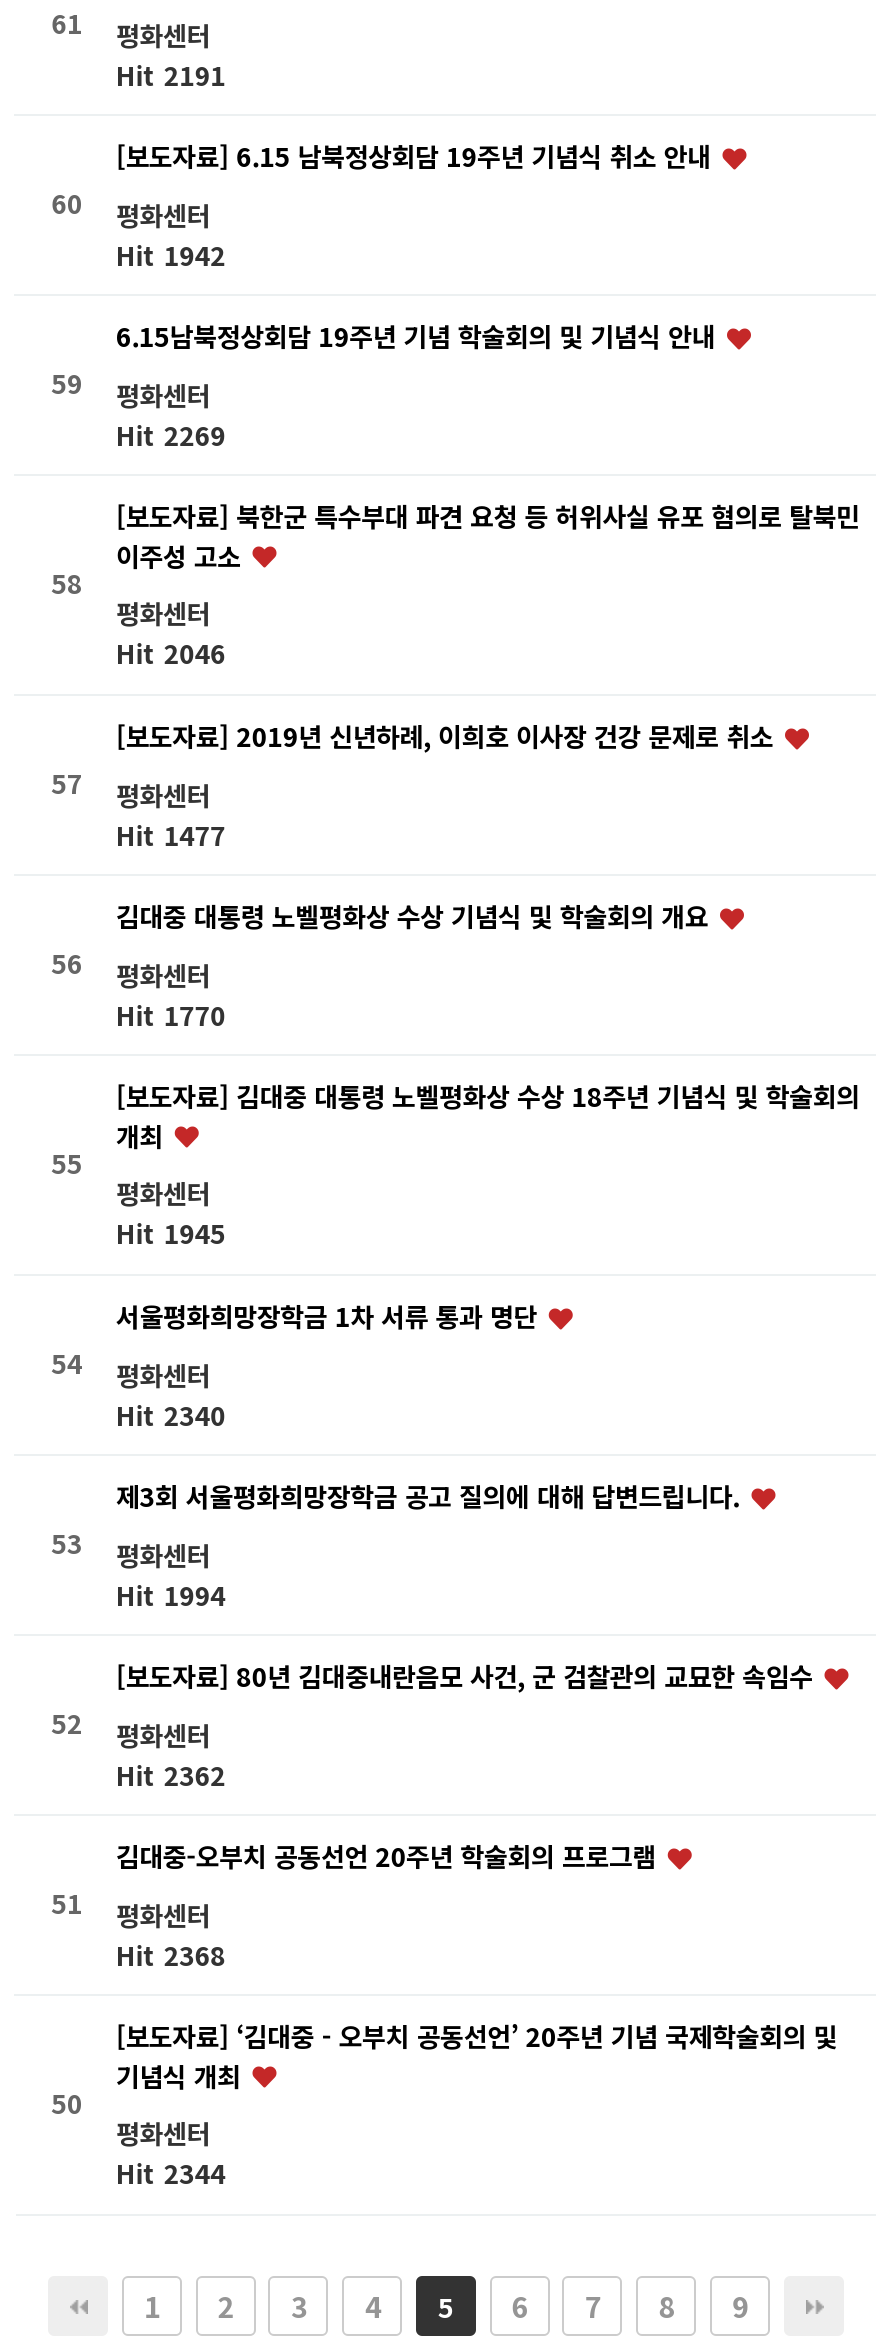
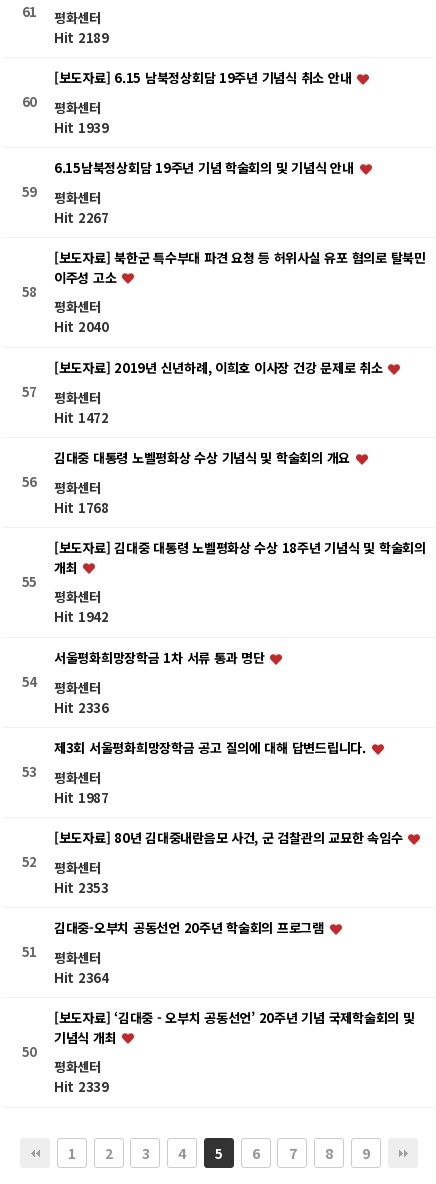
[116,55,308,93] Hit 2191 -> [54,27,150,46] Hit 2189
[116,235,308,273] Hit 1942 -> [54,117,150,136] Hit 1939
[116,415,308,453] Hit 2269 -> [54,207,150,226] Hit 2267
[116,634,308,672] Hit 2046 -> [54,317,150,336] Hit 2040
[116,815,308,853] Hit 1477 -> [54,407,150,426] Hit 1472
[116,995,308,1033] Hit 1770 -> [54,497,150,516] Hit 1768
[116,1214,308,1252] Hit 1945 -> [54,607,150,626] Hit 1942
[116,1395,308,1433] Hit 2340 -> [54,697,150,716] Hit 2336
[116,1575,308,1613] Hit 1994 -> [54,787,150,806] Hit 1987
[116,1755,308,1793] Hit 2362 -> [54,877,150,896] Hit 2353
[116,1935,308,1973] Hit 2368 -> [54,967,150,986] Hit 2364
[116,2154,308,2192] Hit 2344 -> [54,1077,150,1096] Hit 2339

